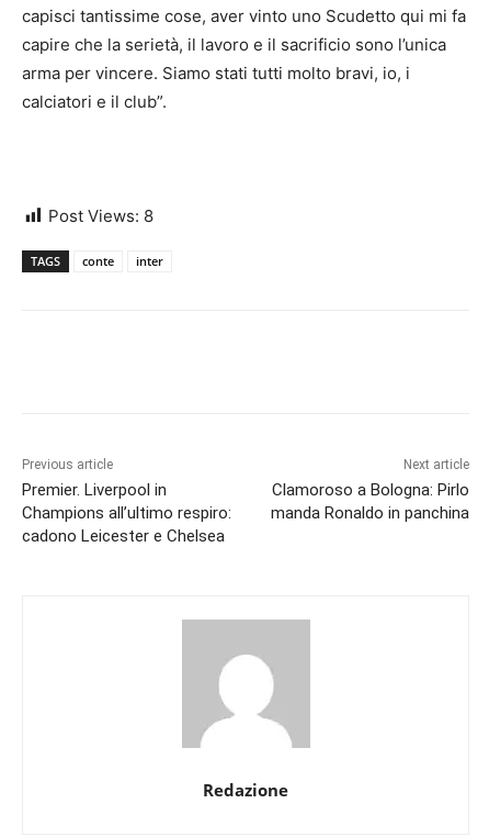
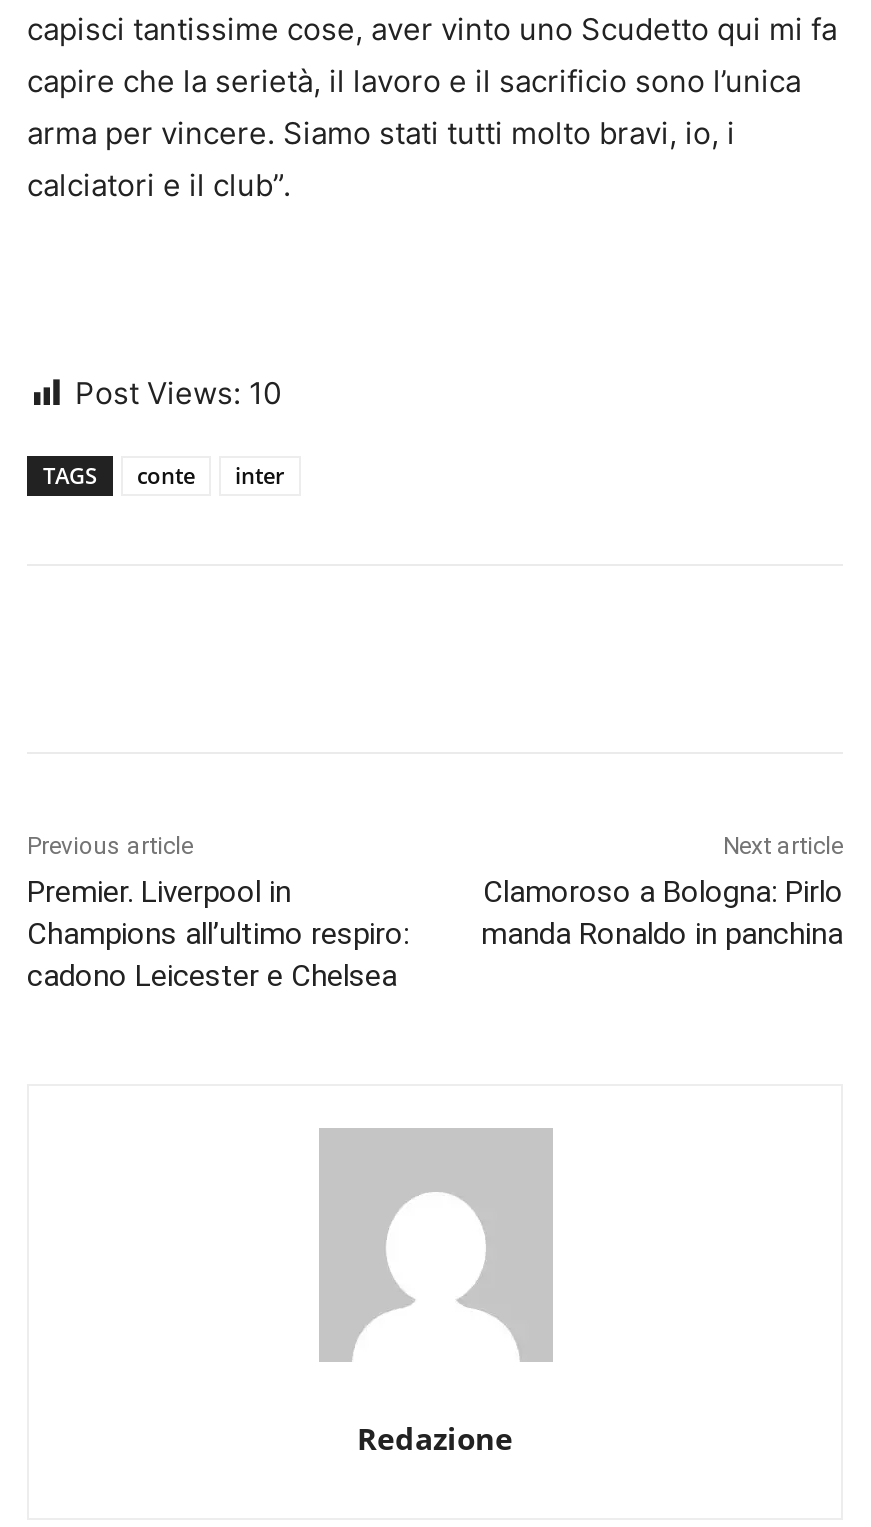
[48,206,153,226] Post Views: 8 -> [75,374,281,412] Post Views: 10

